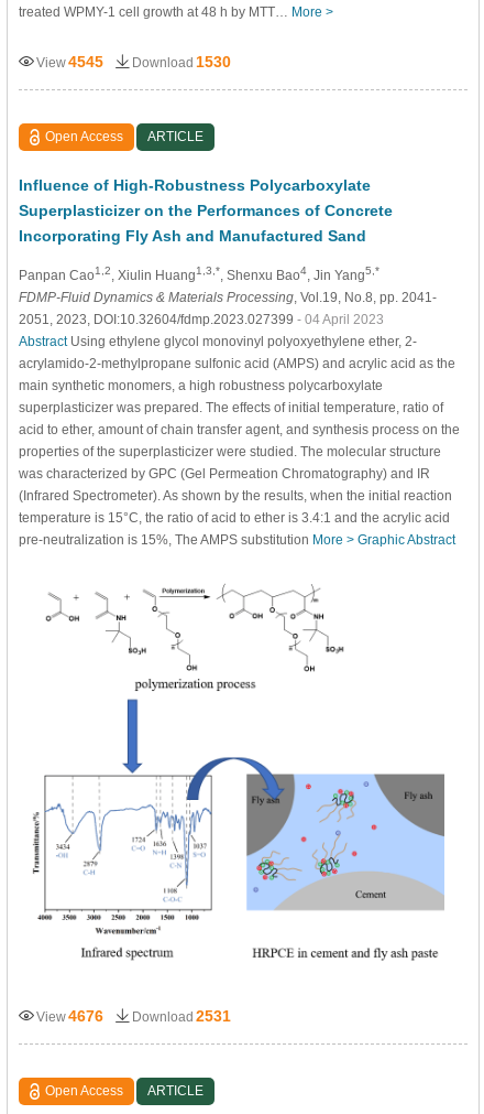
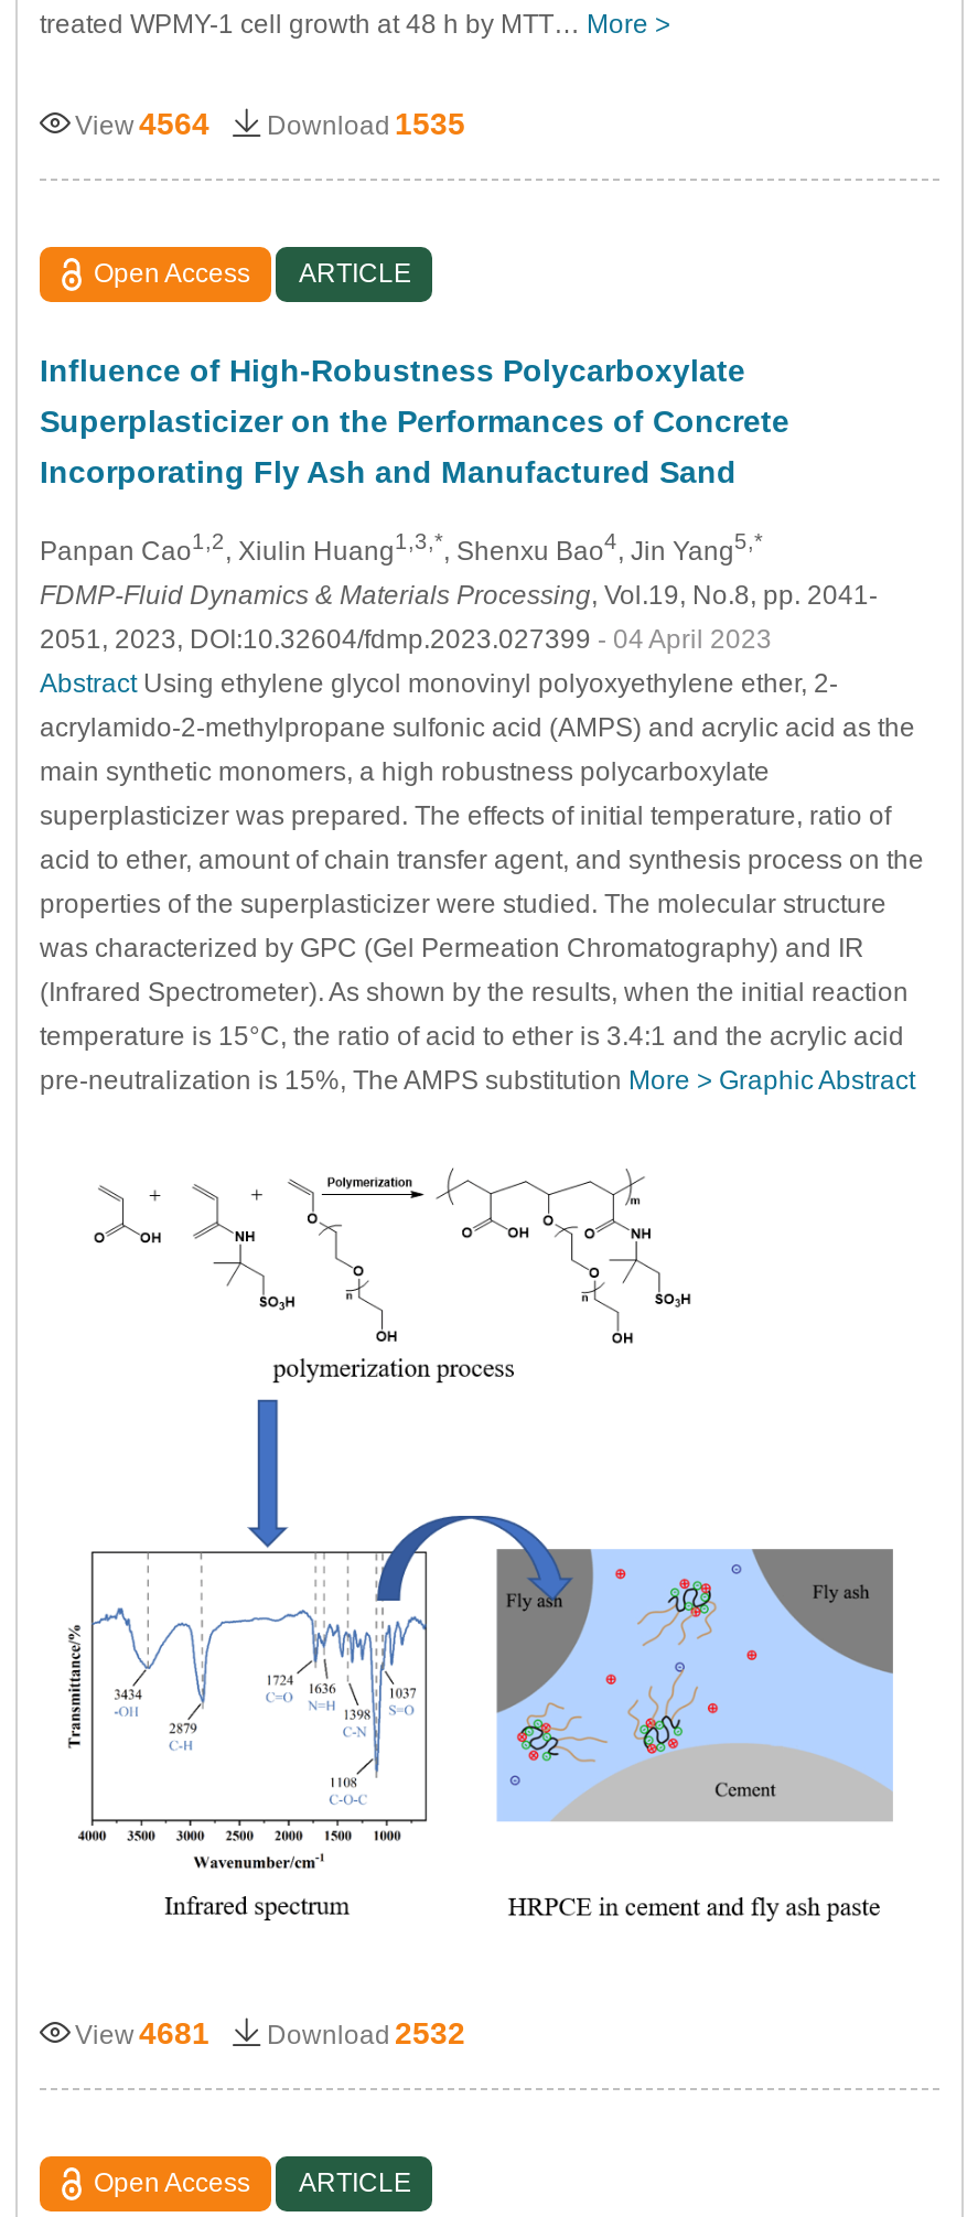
[36,52,103,70] View 4545 -> [75,105,209,140] View 4564
[132,52,231,70] Download 1530 -> [267,105,465,140] Download 1535
[36,1007,103,1025] View 4676 -> [75,2016,209,2051] View 4681
[132,1007,231,1025] Download 2531 -> [267,2016,465,2051] Download 2532

